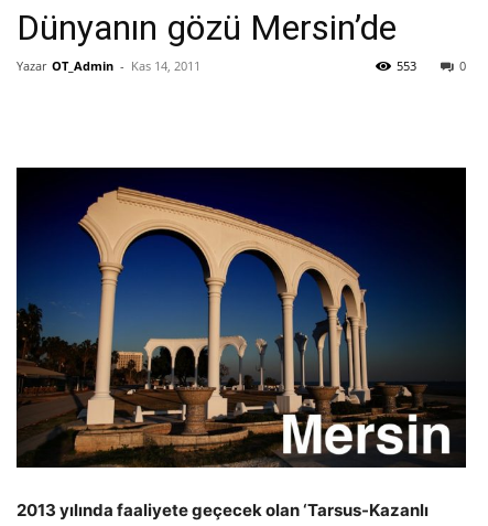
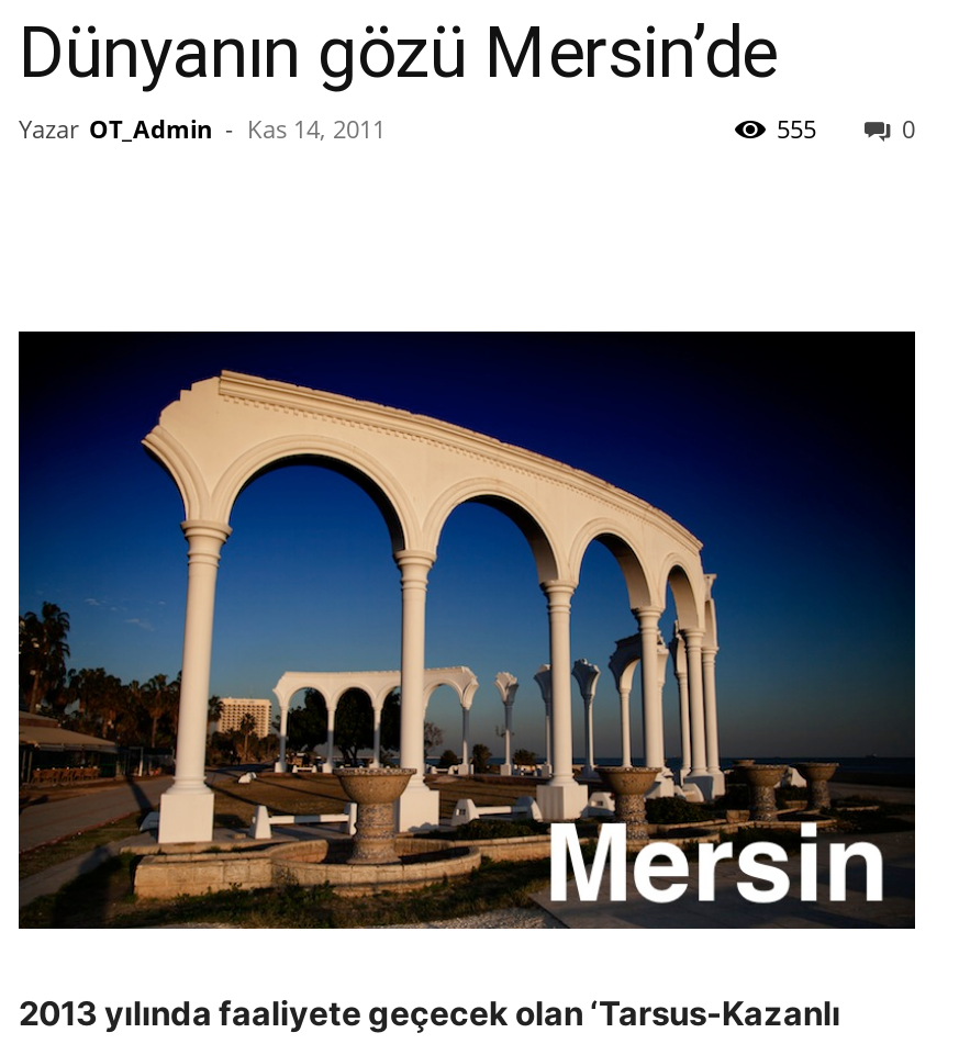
[397,57,416,74] 553 -> [777,112,816,145] 555

